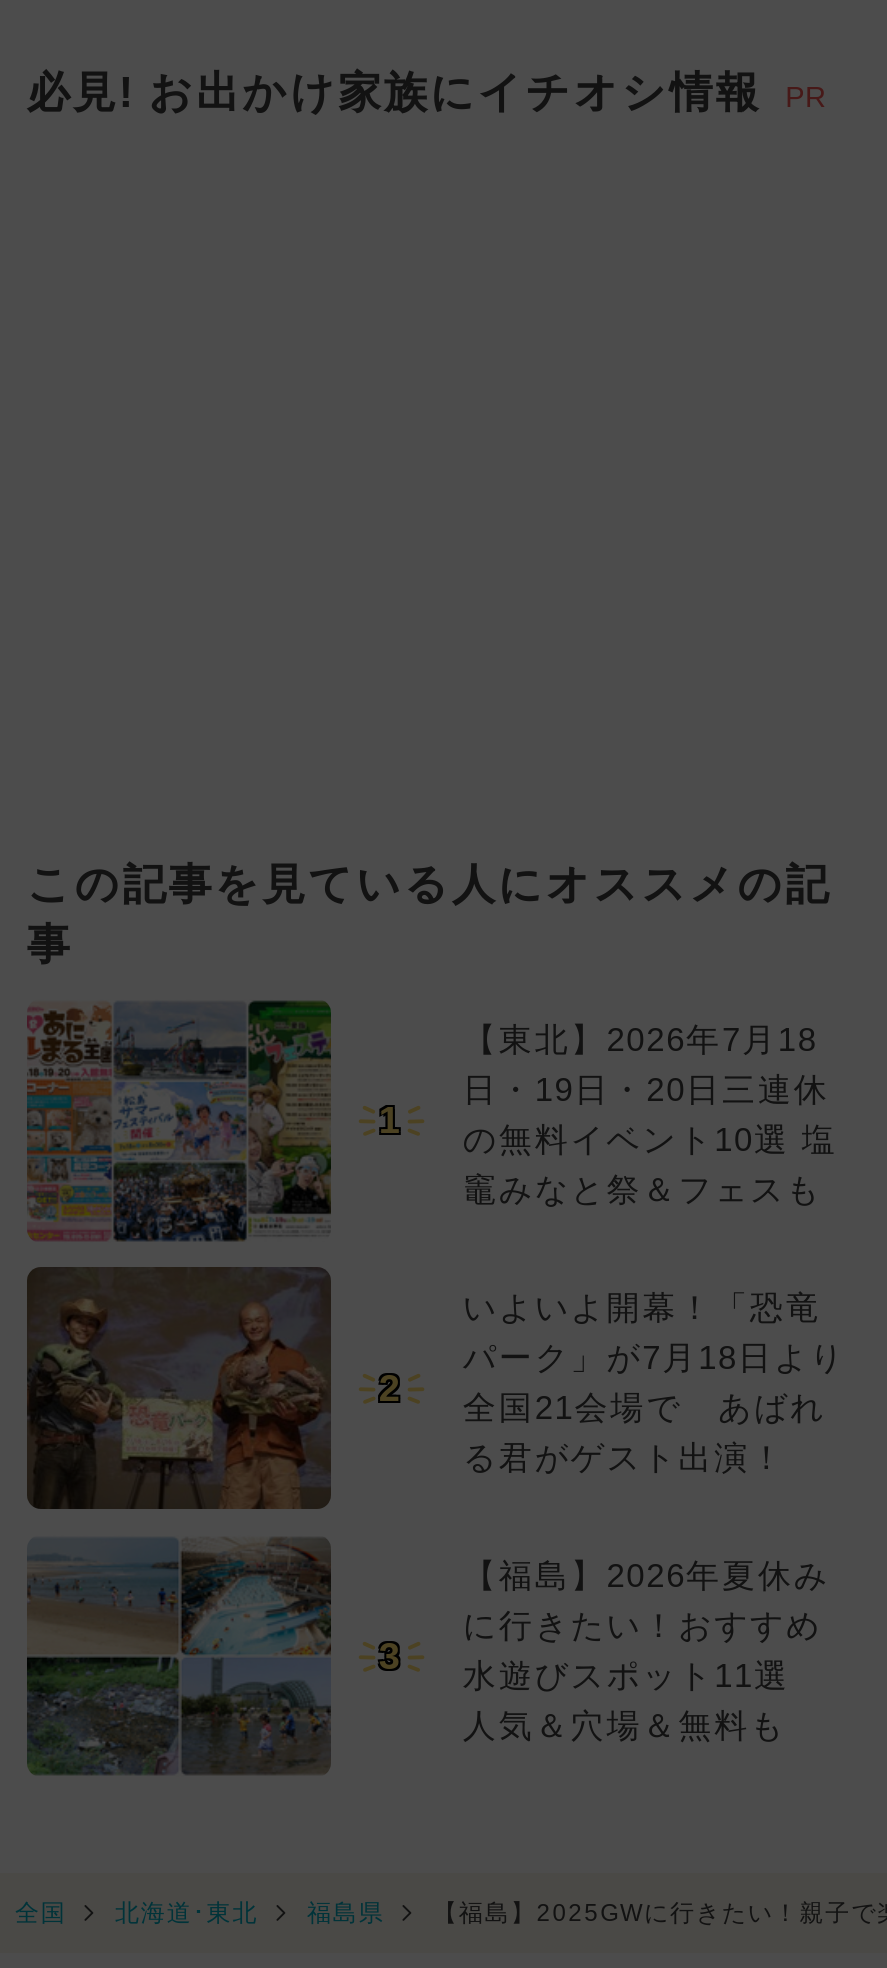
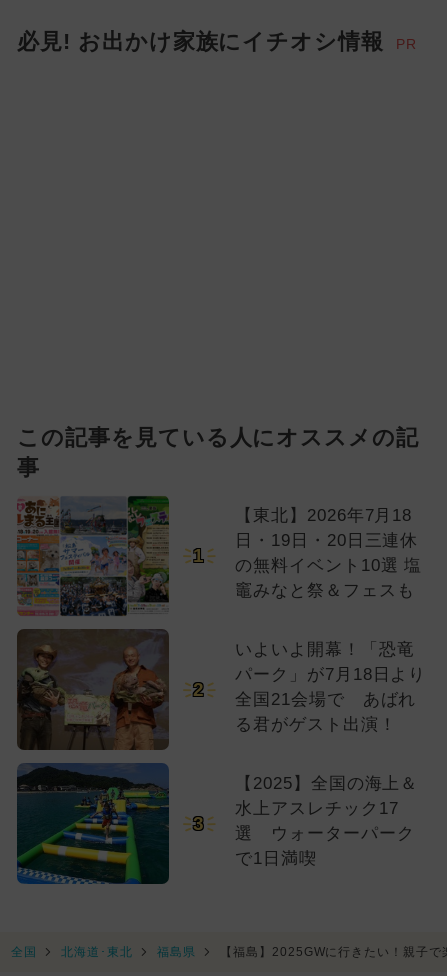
[25,1535,333,1777] [image] -> [16,762,170,885] [image]
[463,1556,830,1744] 【福島】2026年夏休み | に行きたい！おすすめ | 水遊びスポット11選 | 人気＆穴場＆無料も -> [235,774,418,868] 【2025】全国の海上＆ | 水上アスレチック17 | 選 ウォーターパーク | で1日満喫

